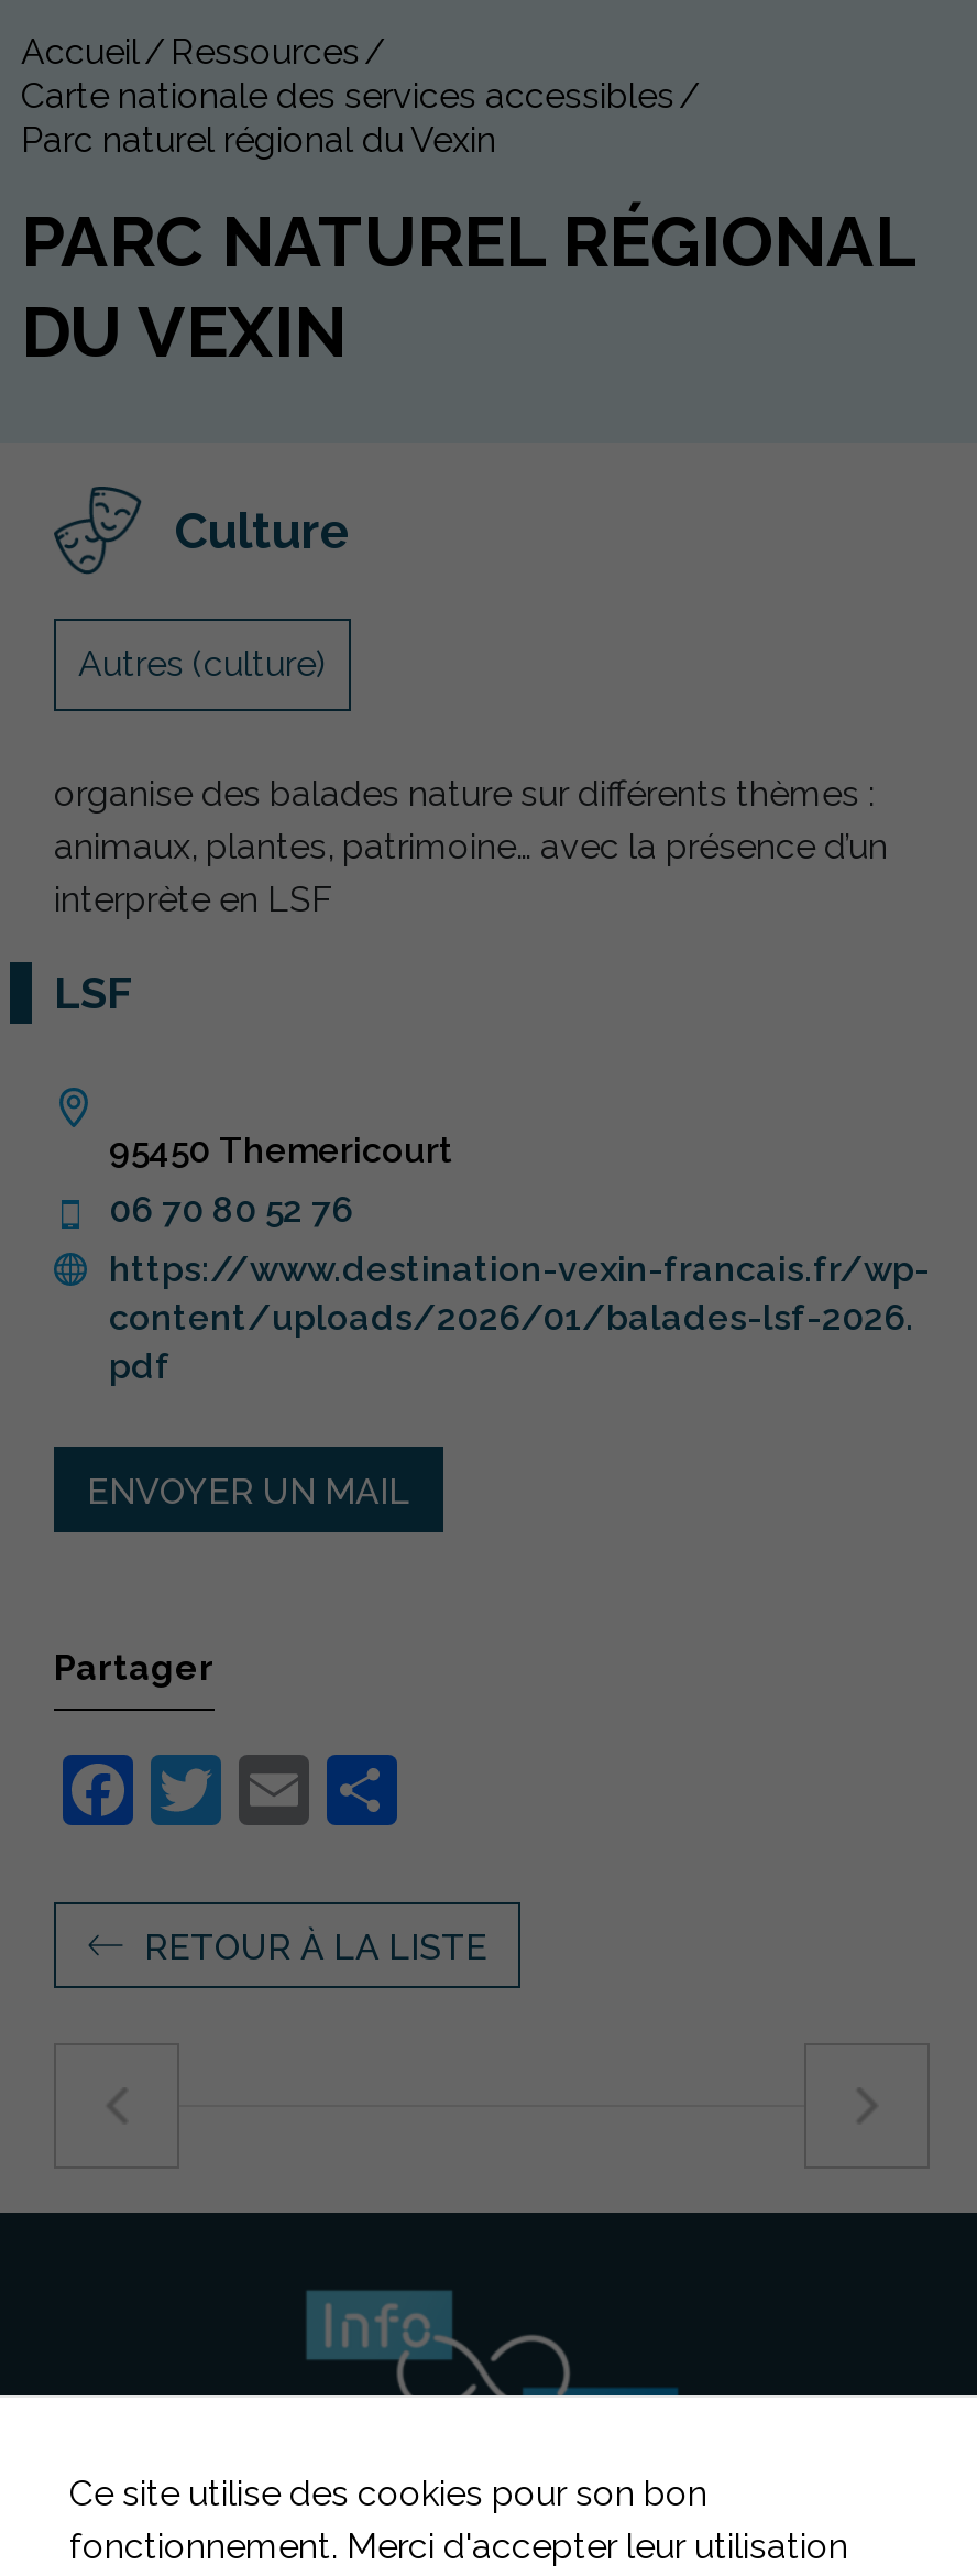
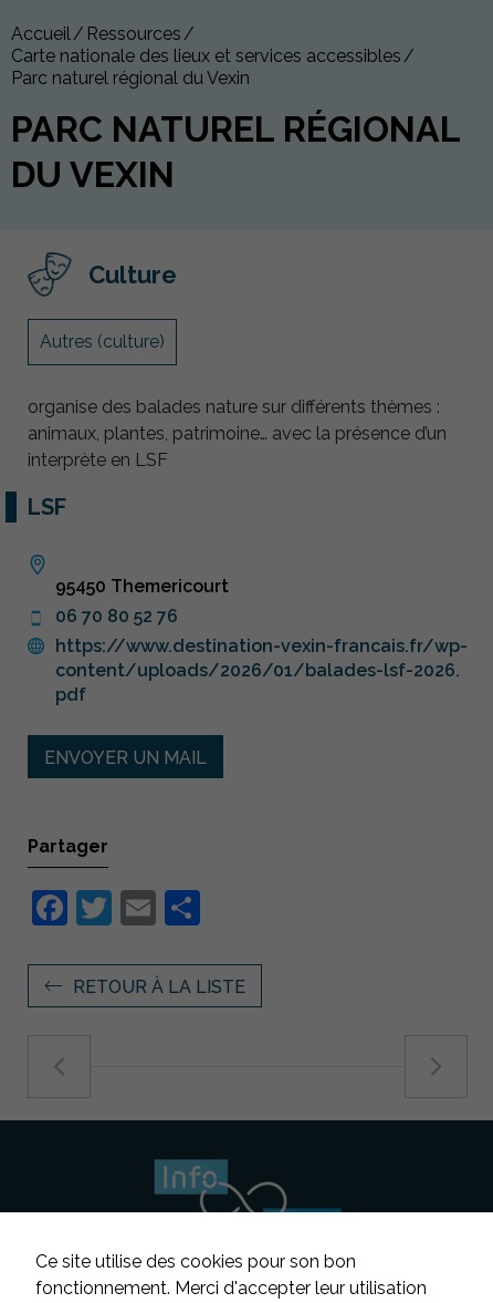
[21,75,674,117] Carte nationale des services accessibles -> [11,45,401,66] Carte nationale des lieux et services accessibles

